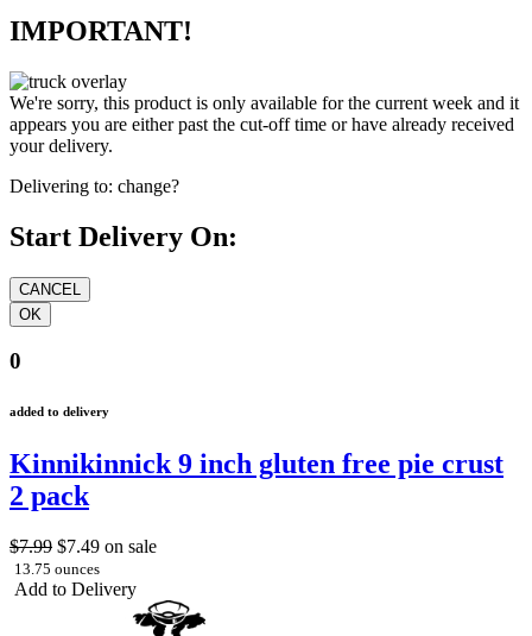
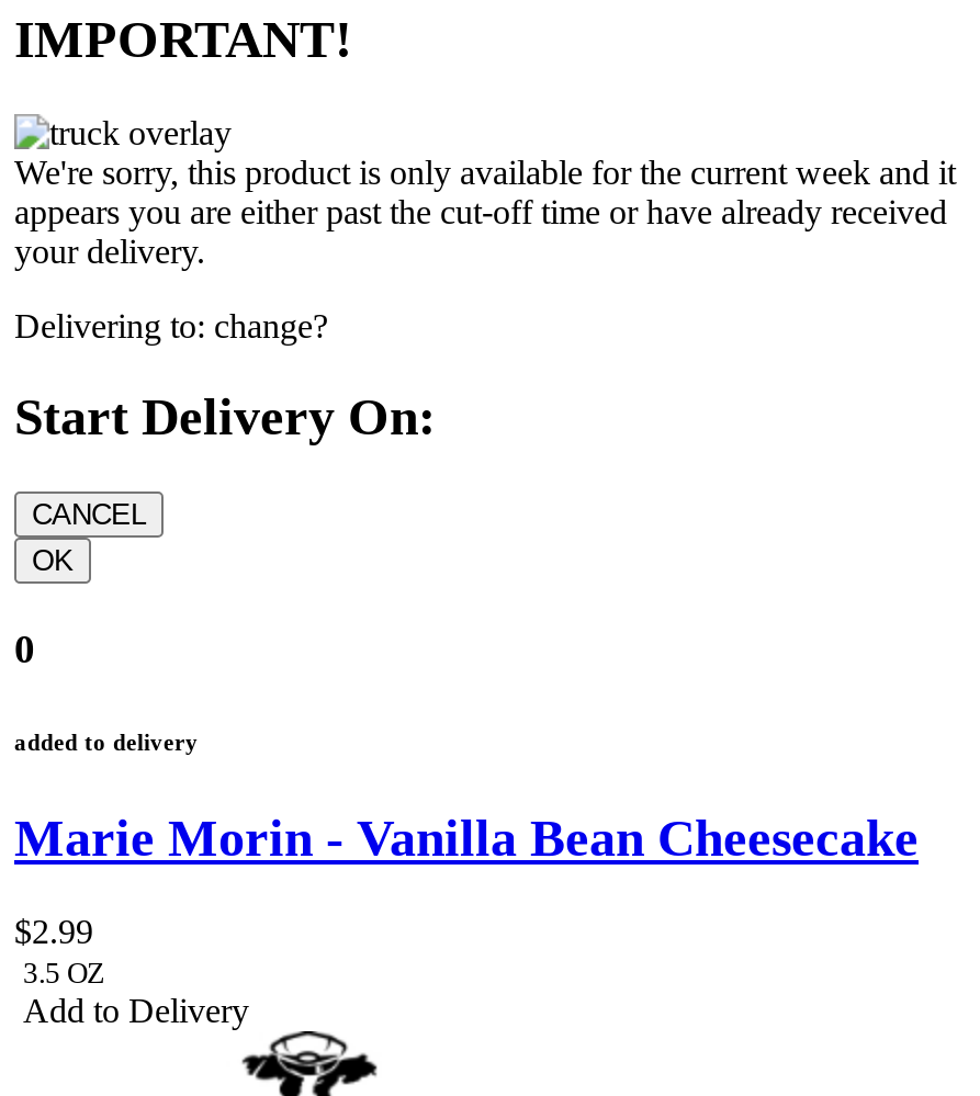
[9,449,503,512] Kinnikinnick 9 inch gluten free pie crust | 2 pack -> [14,809,919,866] Marie Morin - Vanilla Bean Cheesecake
[9,536,157,578] $7.99 $7.49 on sale | 13.75 ounces -> [14,912,104,989] $2.99 | 3.5 OZ

